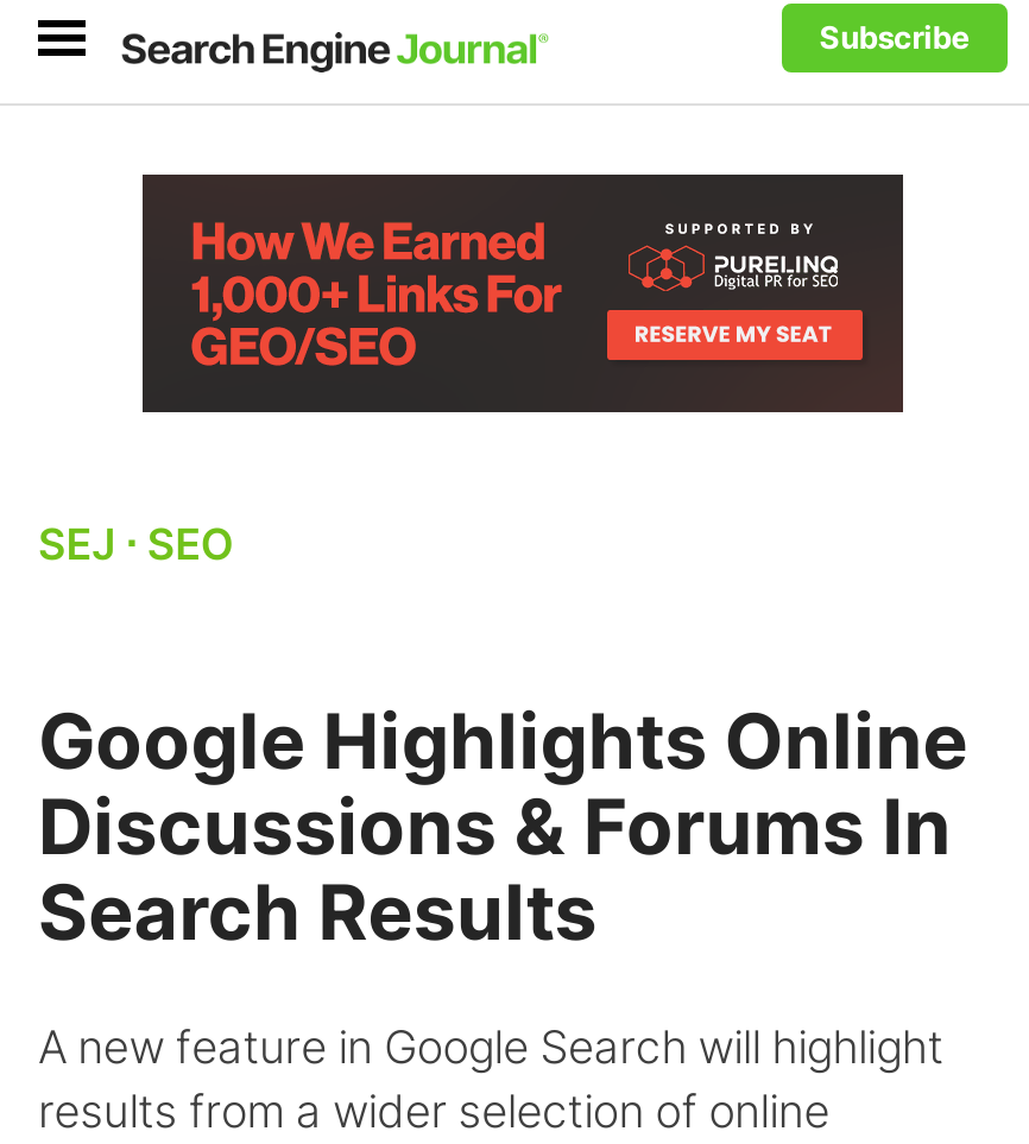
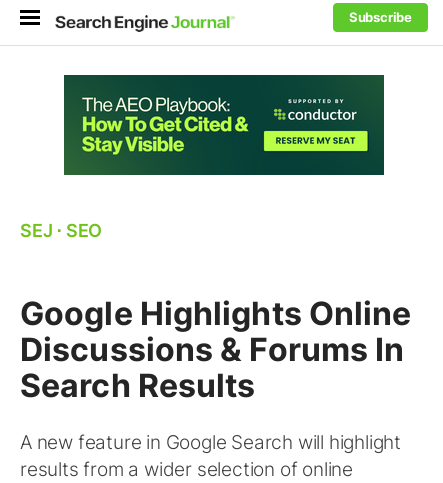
[143,175,903,412] [image] -> [64,75,384,175] [image]

